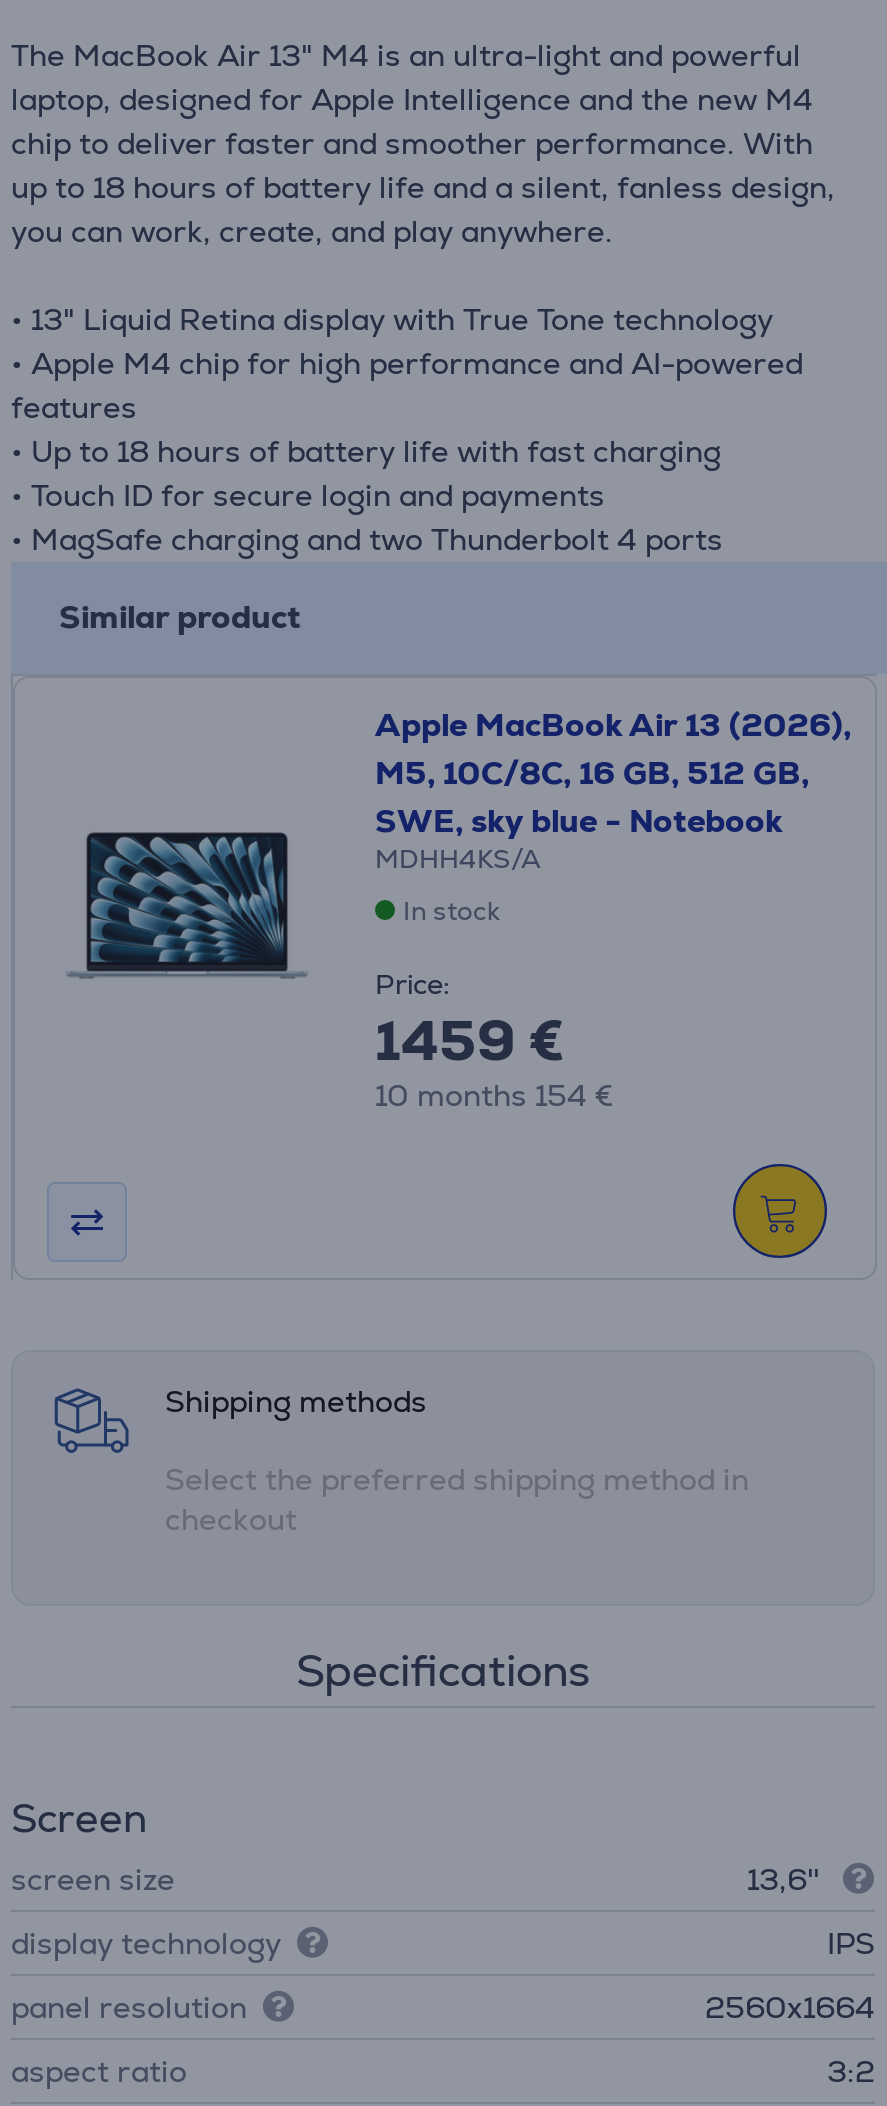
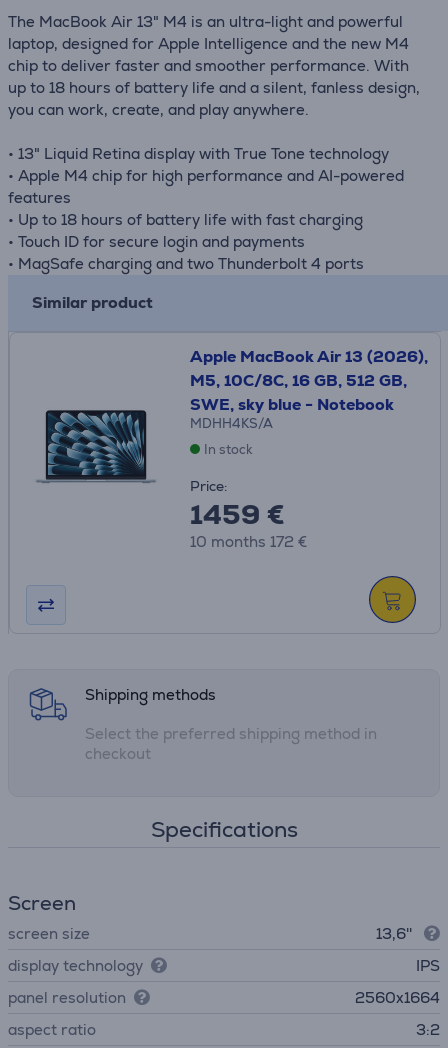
[375,1076,613,1114] 10 months 154 € -> [190,532,307,551] 10 months 172 €

